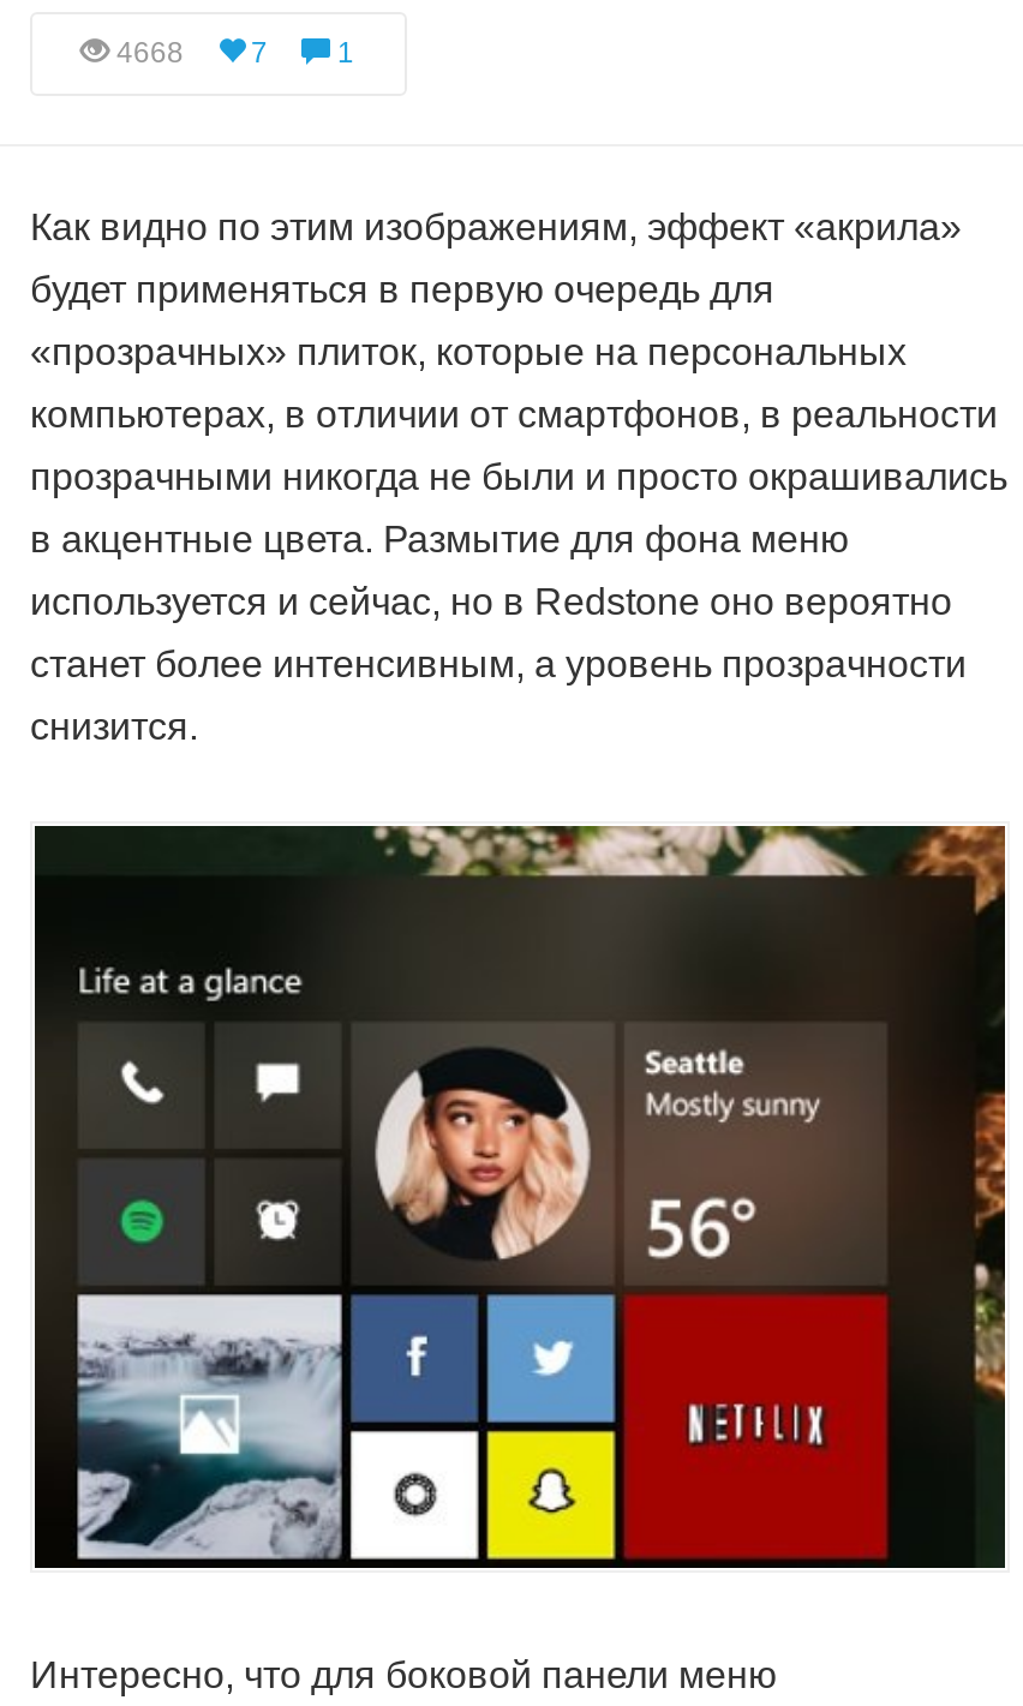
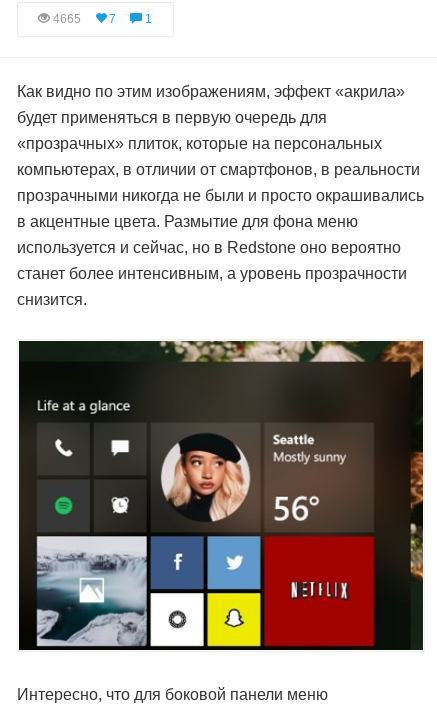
[109,36,354,70] 4668 7 1 -> [50,12,152,26] 4665 7 1

